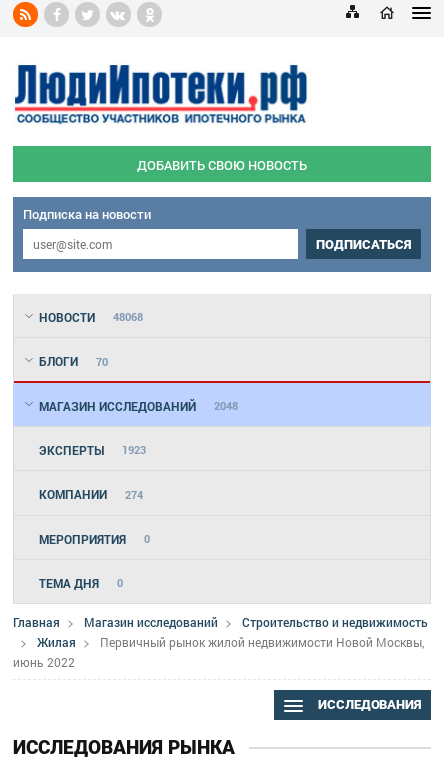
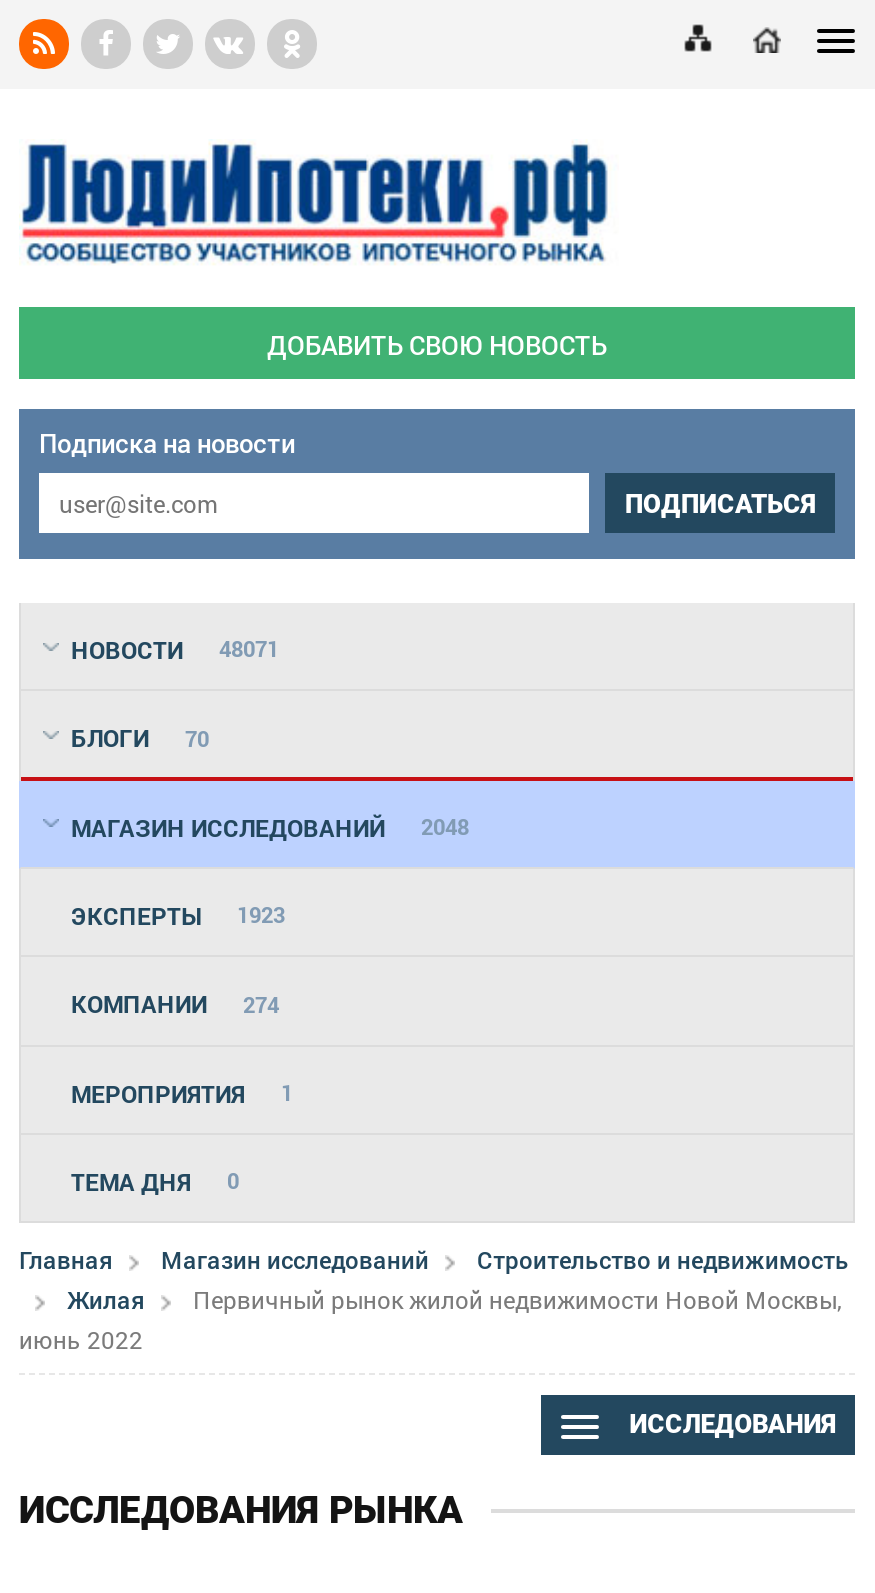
[39,309,143,325] НОВОСТИ 48068 -> [71,633,279,665] НОВОСТИ 48071
[39,531,150,547] МЕРОПРИЯТИЯ 0 -> [71,1076,293,1108] МЕРОПРИЯТИЯ 1

